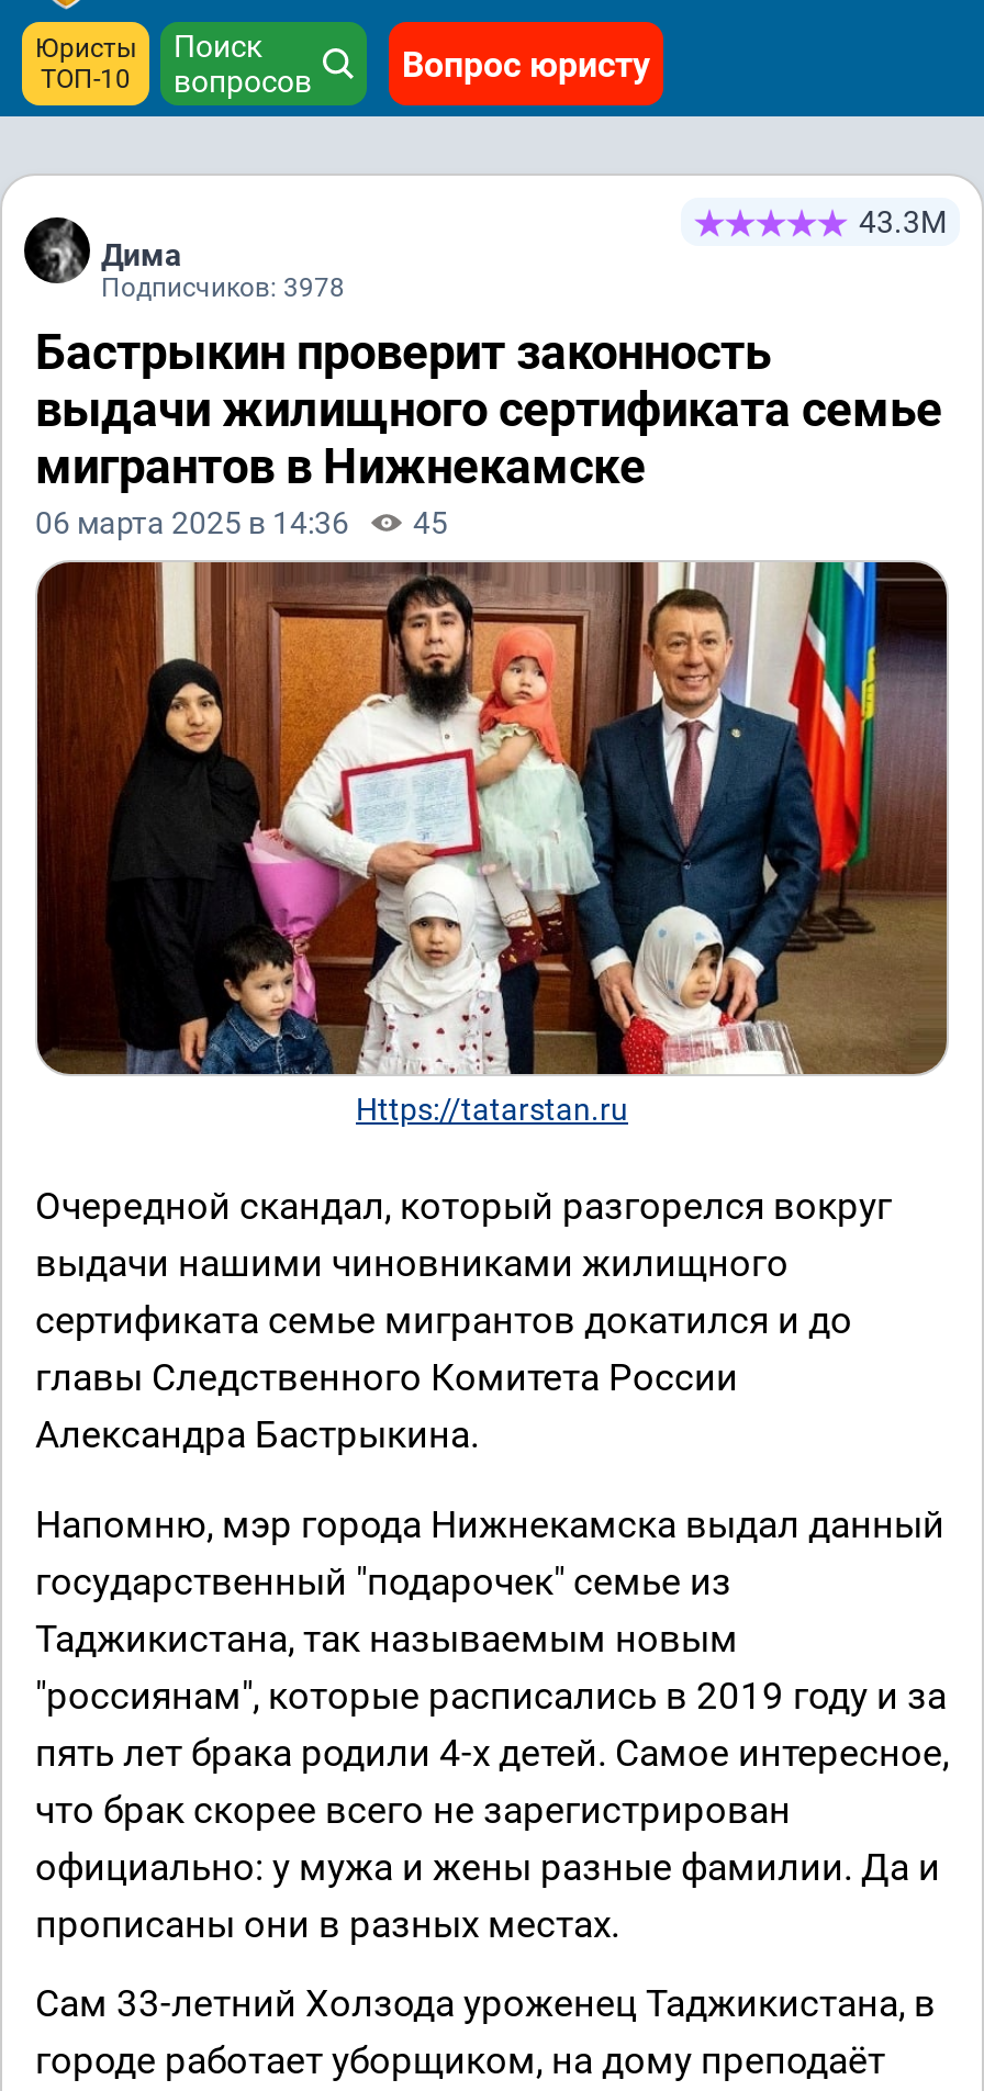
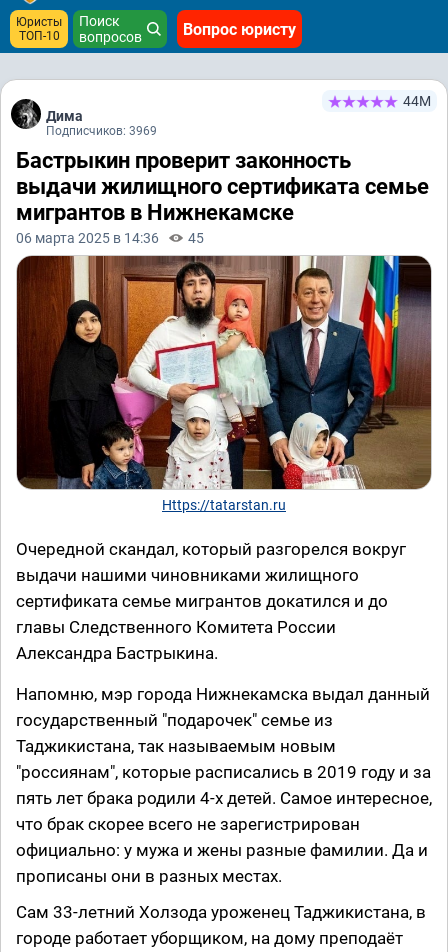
[859,204,947,239] 43.3М -> [403,93,431,109] 44М
[101,272,345,303] Подписчиков: 3978 -> [46,124,157,138] Подписчиков: 3969

